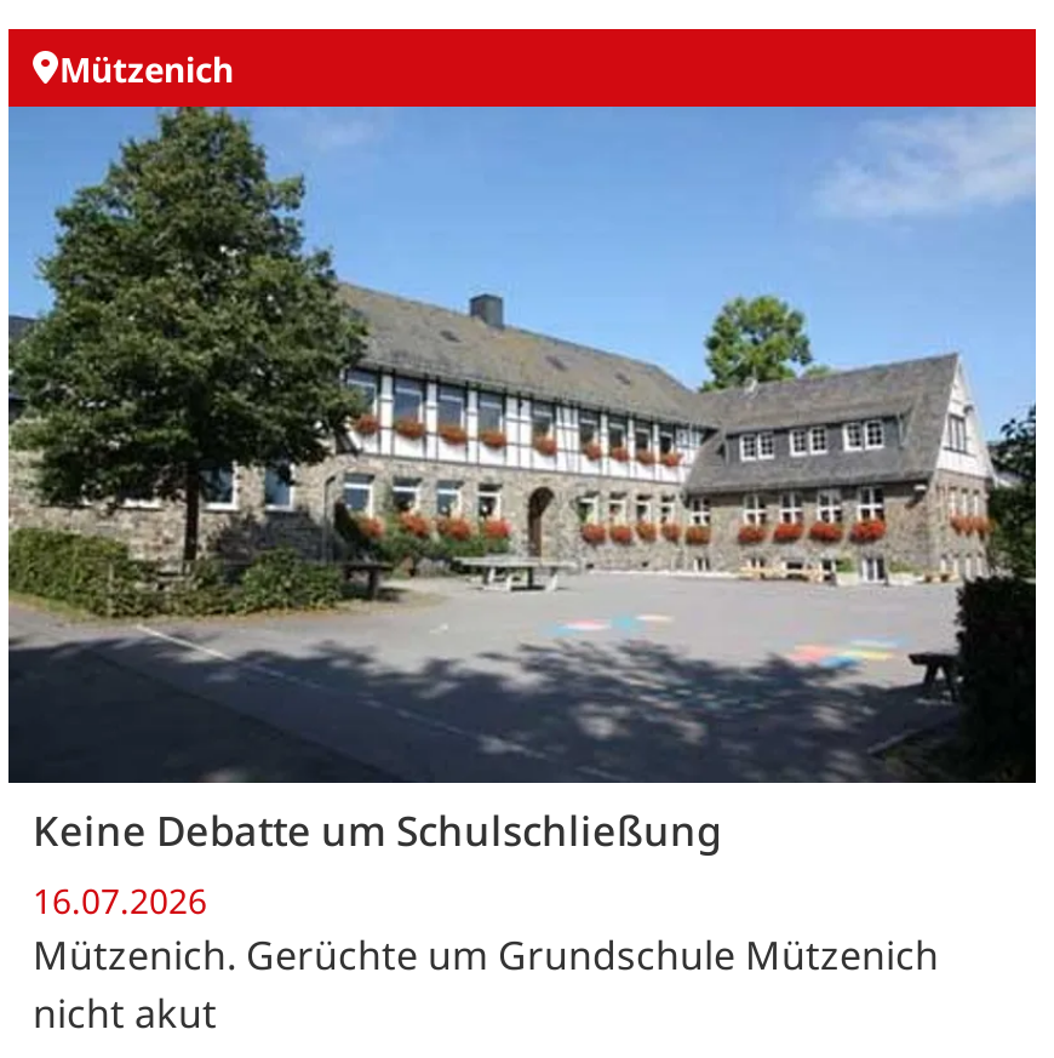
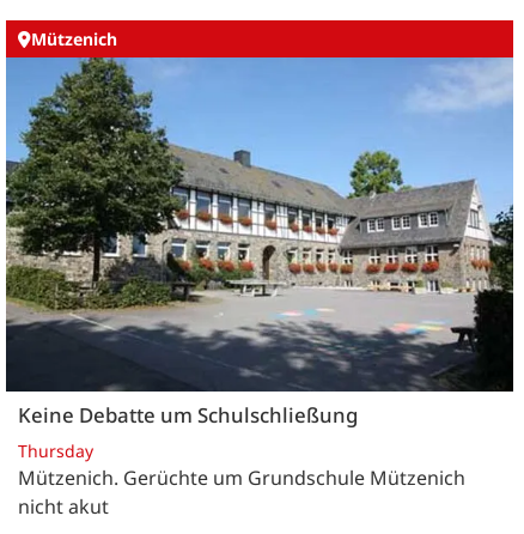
[33,877,207,923] 16.07.2026 -> [18,439,93,462] Thursday

